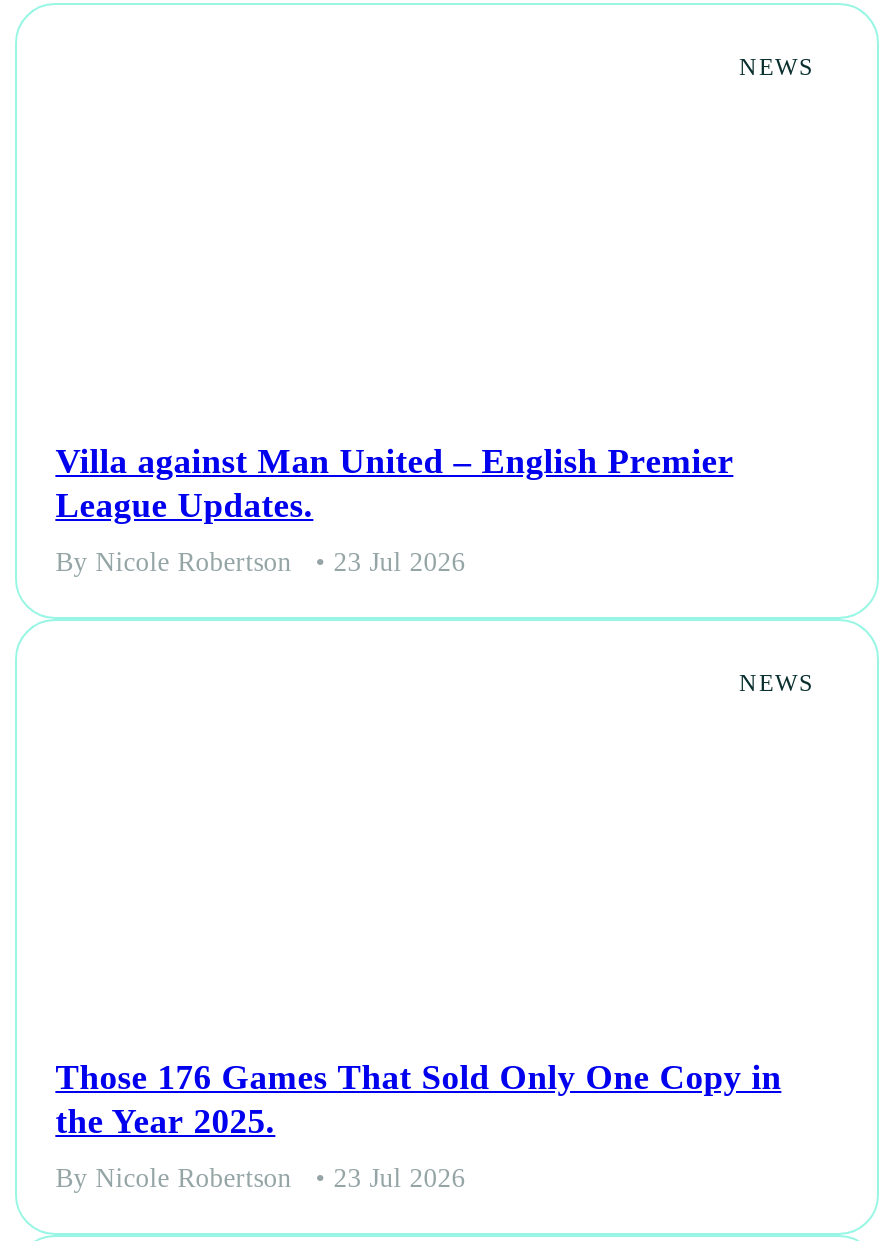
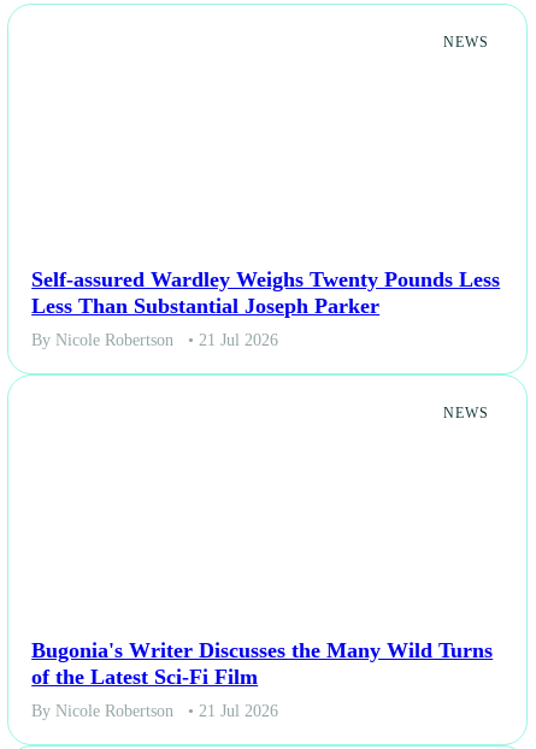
[55,441,733,525] Villa against Man United – English Premier | League Updates. -> [32,267,500,318] Self-assured Wardley Weighs Twenty Pounds Less | Less Than Substantial Joseph Parker
[55,547,465,577] By Nicole Robertson • 23 Jul 2026 -> [32,331,278,349] By Nicole Robertson • 21 Jul 2026
[55,1057,781,1141] Those 176 Games That Sold Only One Copy in | the Year 2025. -> [32,638,493,689] Bugonia's Writer Discusses the Many Wild Turns | of the Latest Sci-Fi Film
[55,1163,465,1193] By Nicole Robertson • 23 Jul 2026 -> [32,702,278,720] By Nicole Robertson • 21 Jul 2026

